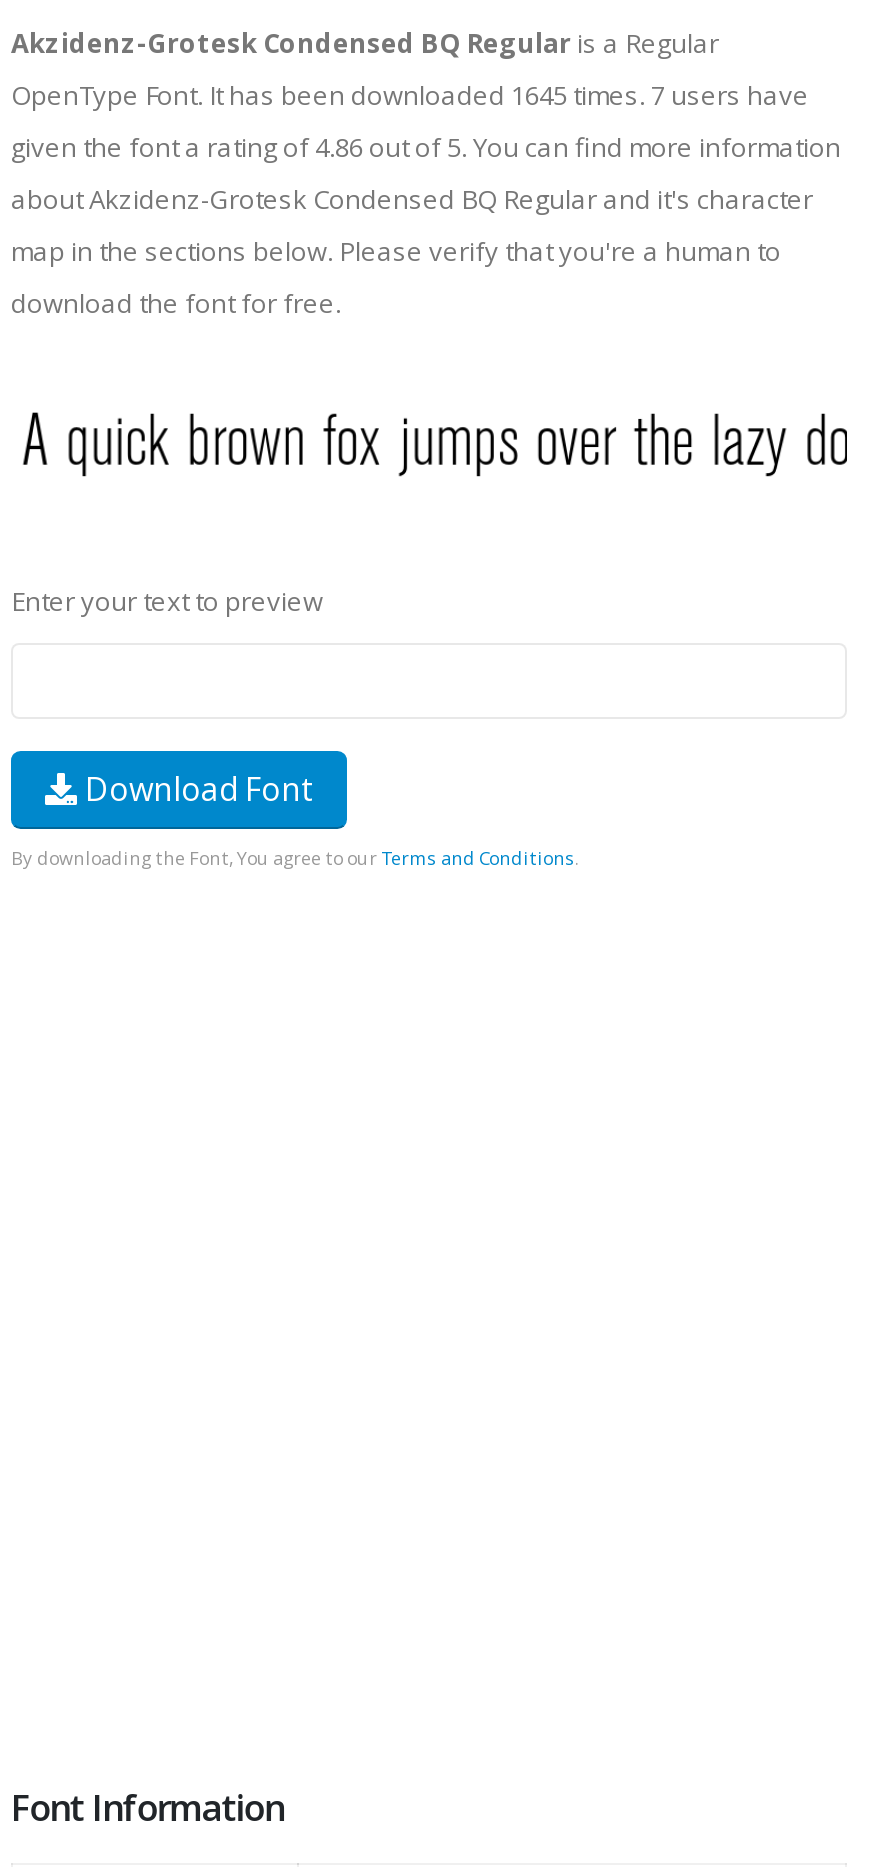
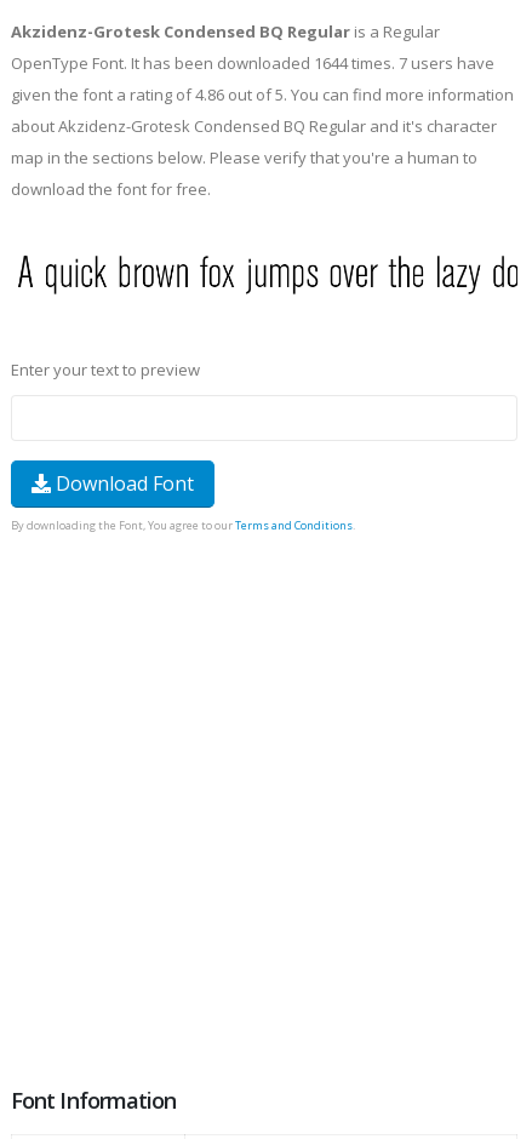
[11,77,809,113] OpenType Font. It has been downloaded 1645 times. 7 users have -> [11,52,494,74] OpenType Font. It has been downloaded 1644 times. 7 users have

